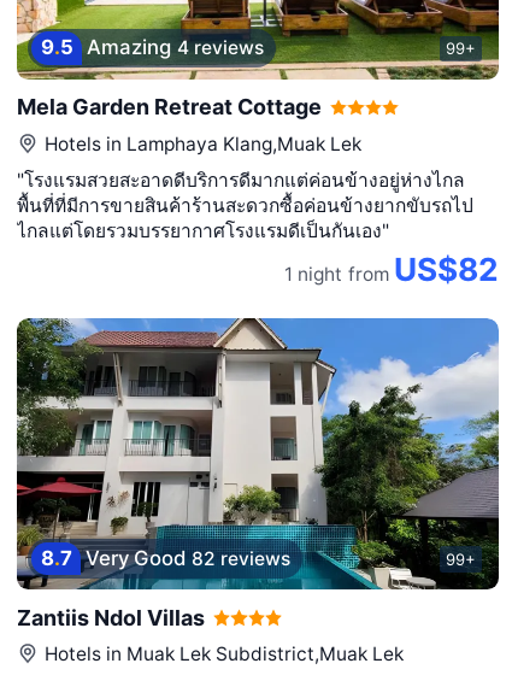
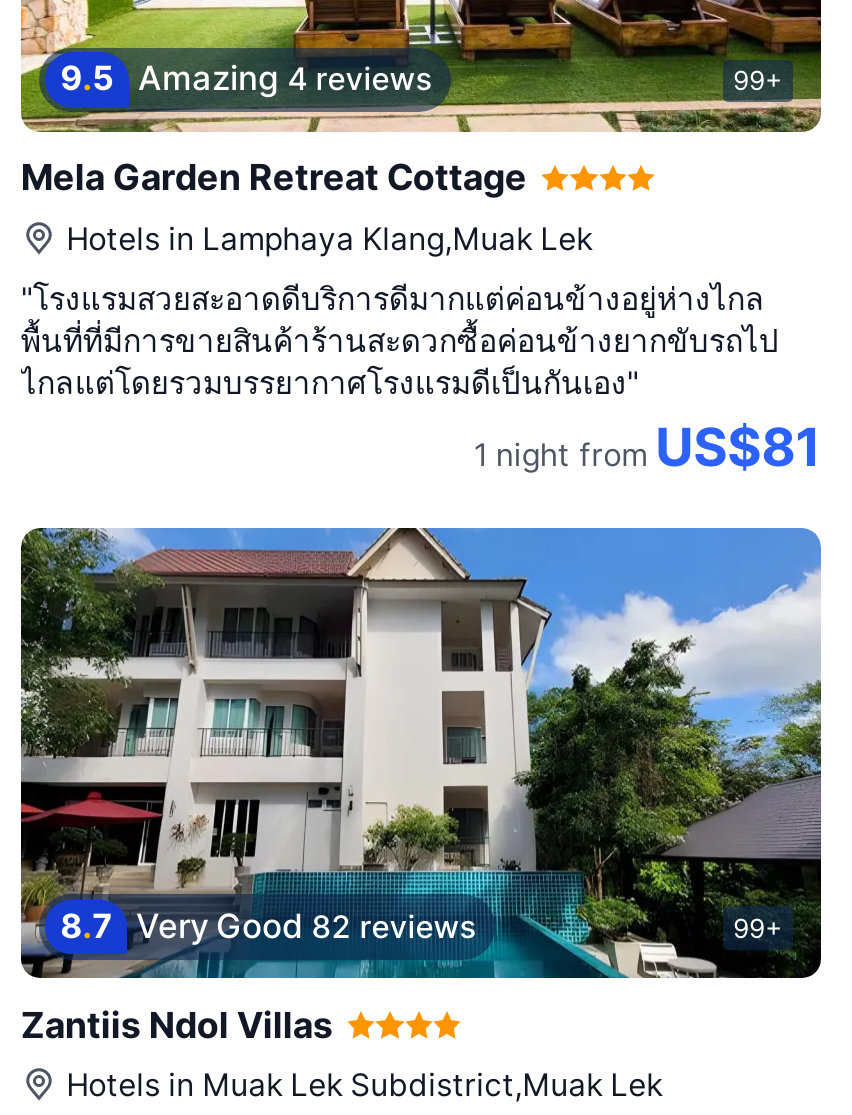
[285,251,499,288] 1 night from US$82 -> [474,416,821,478] 1 night from US$81

